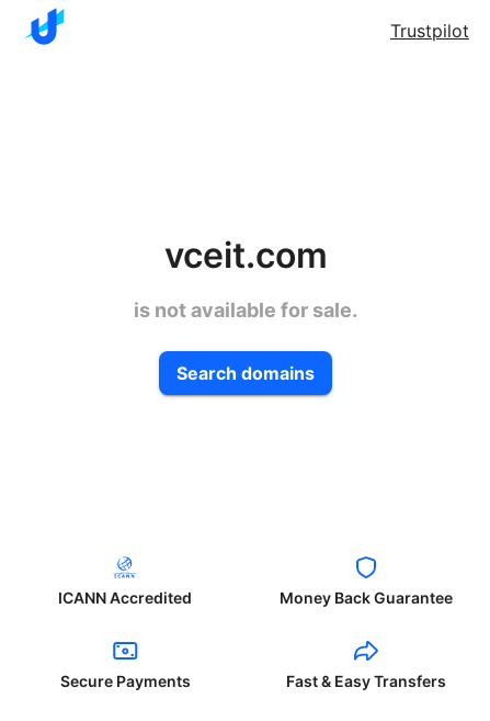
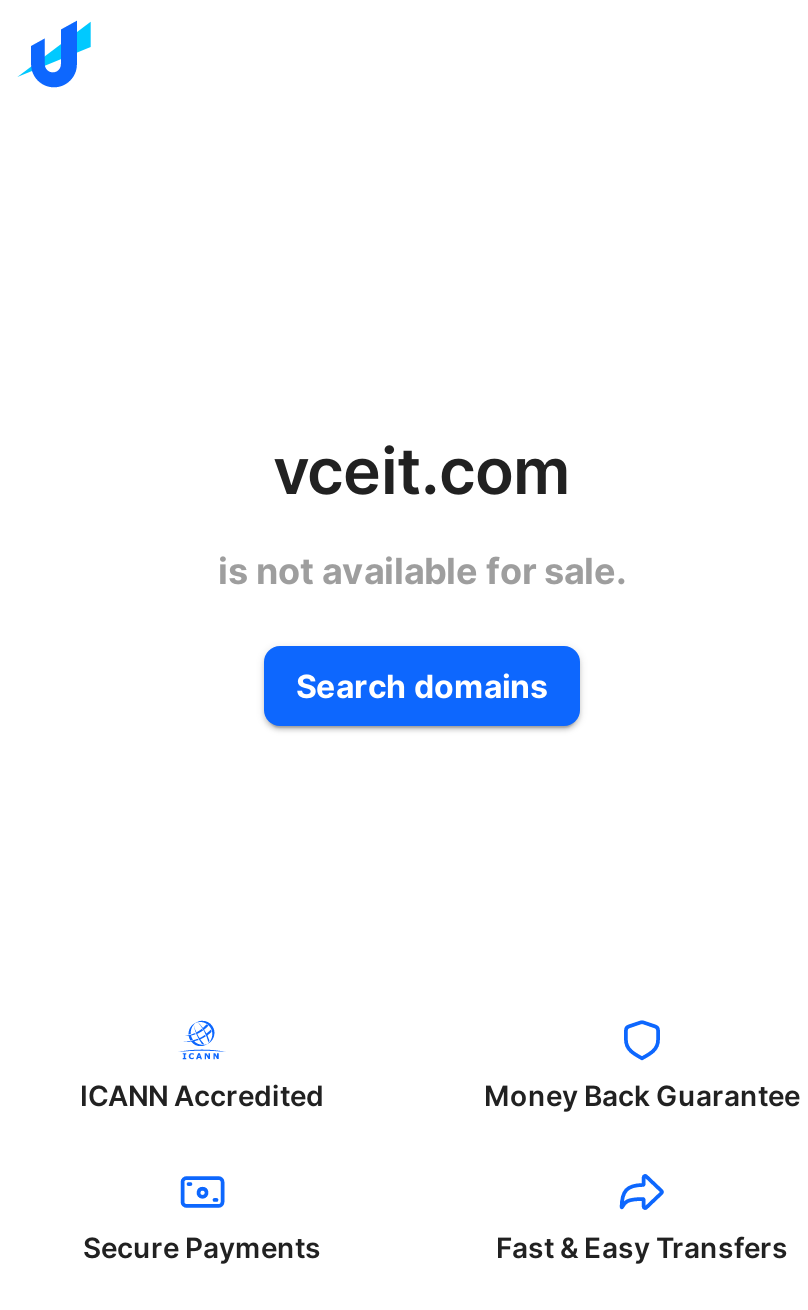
[390,20,469,42] Trustpilot -> none

